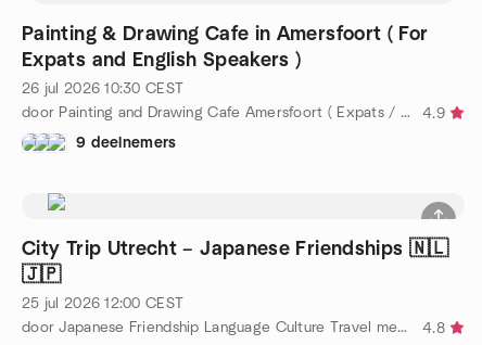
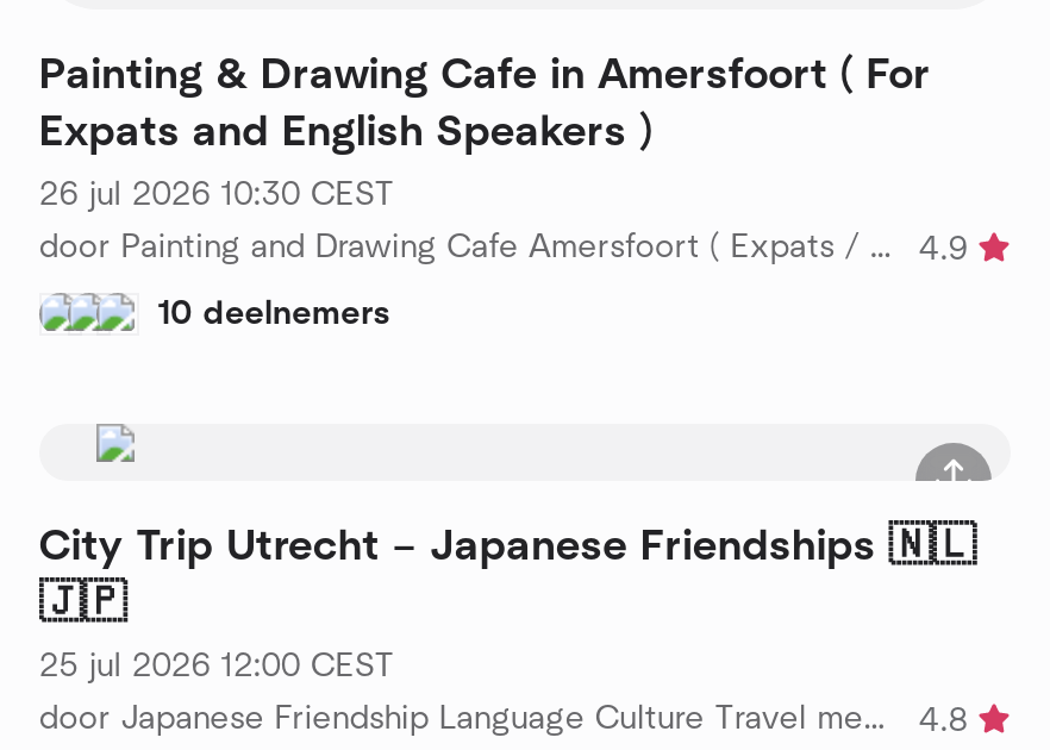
[76,135,176,150] 9 deelnemers -> [158,296,391,330] 10 deelnemers

